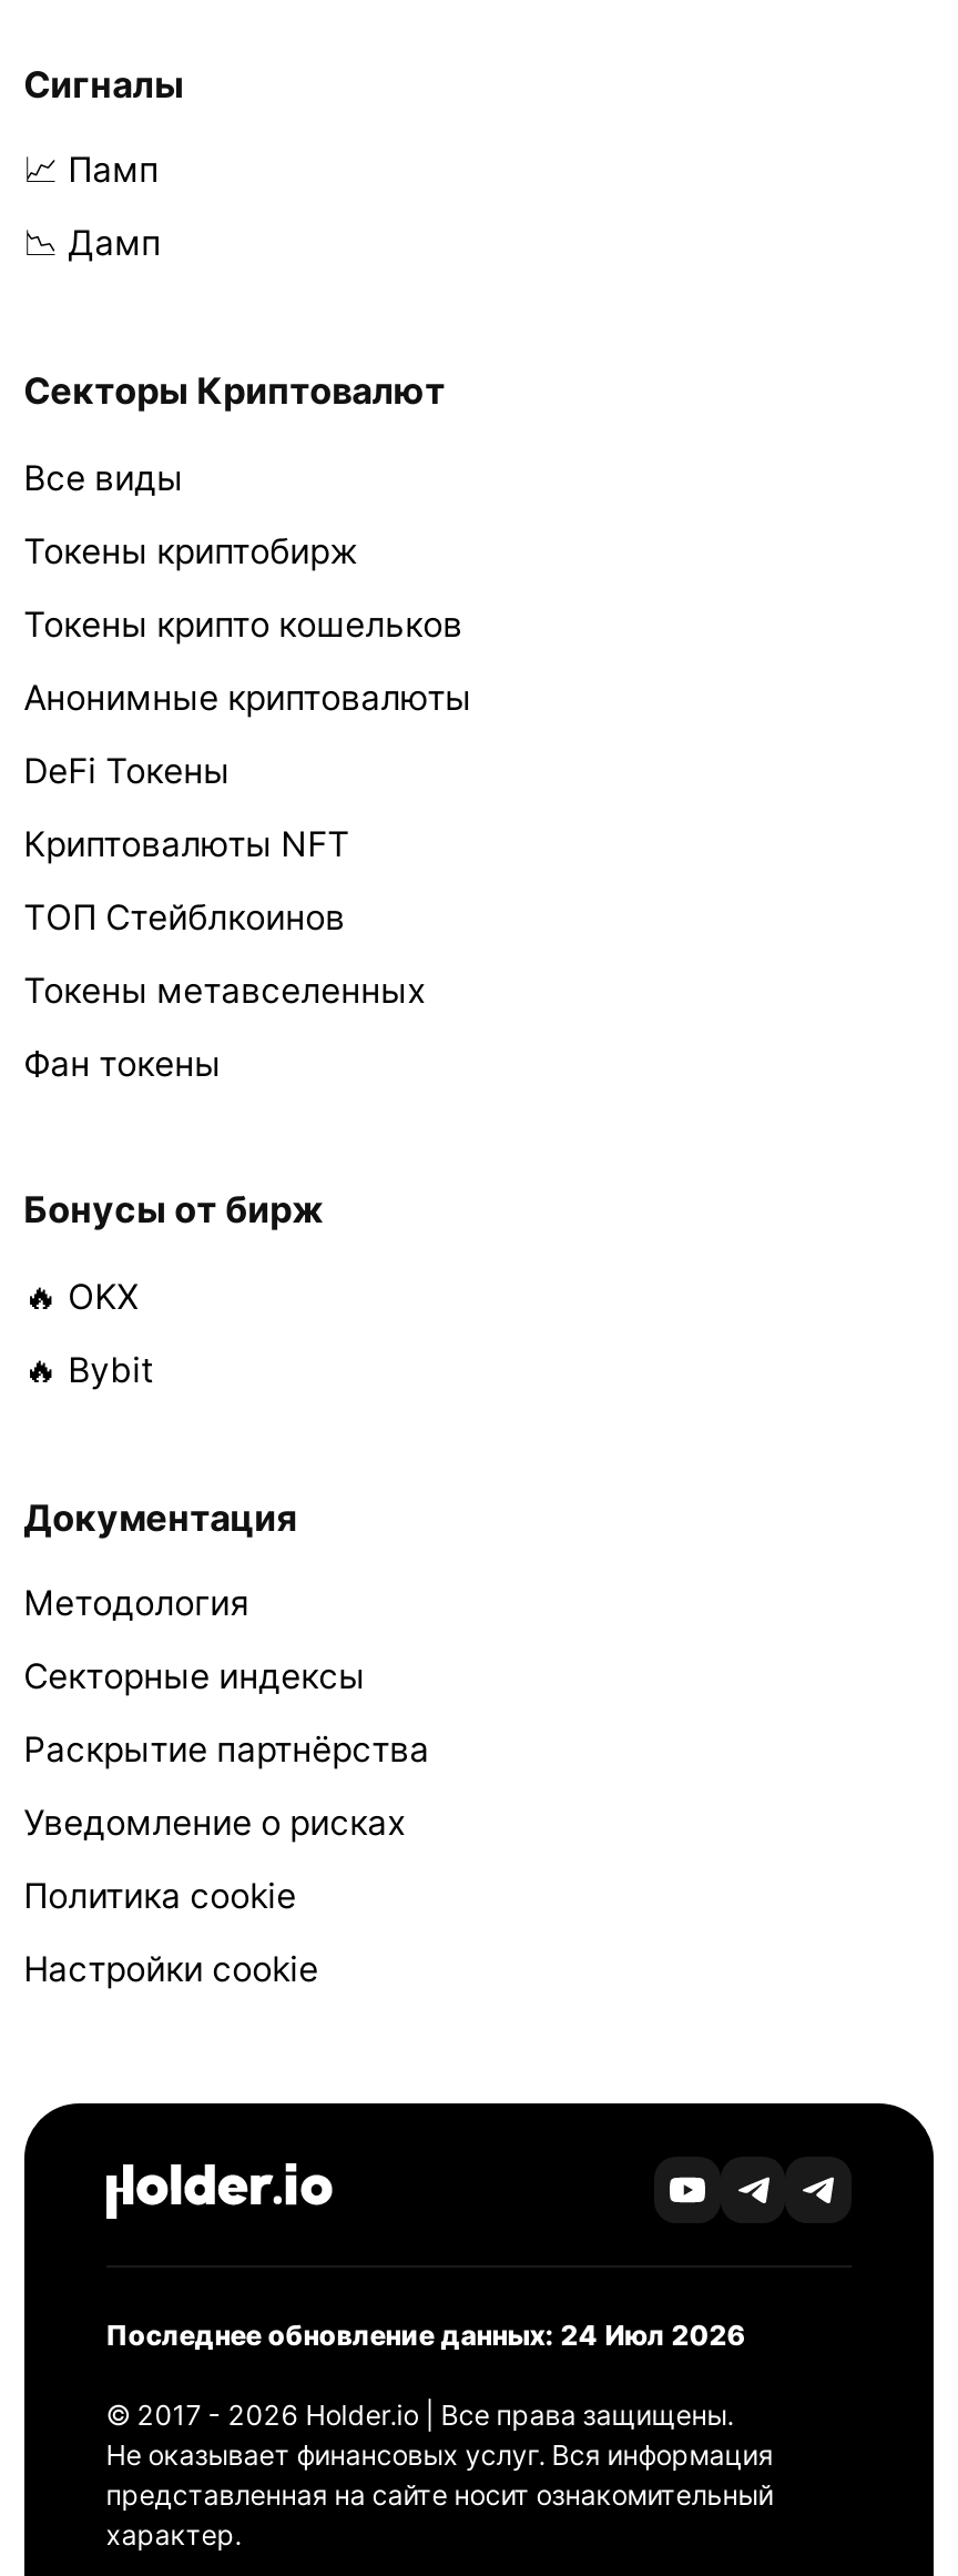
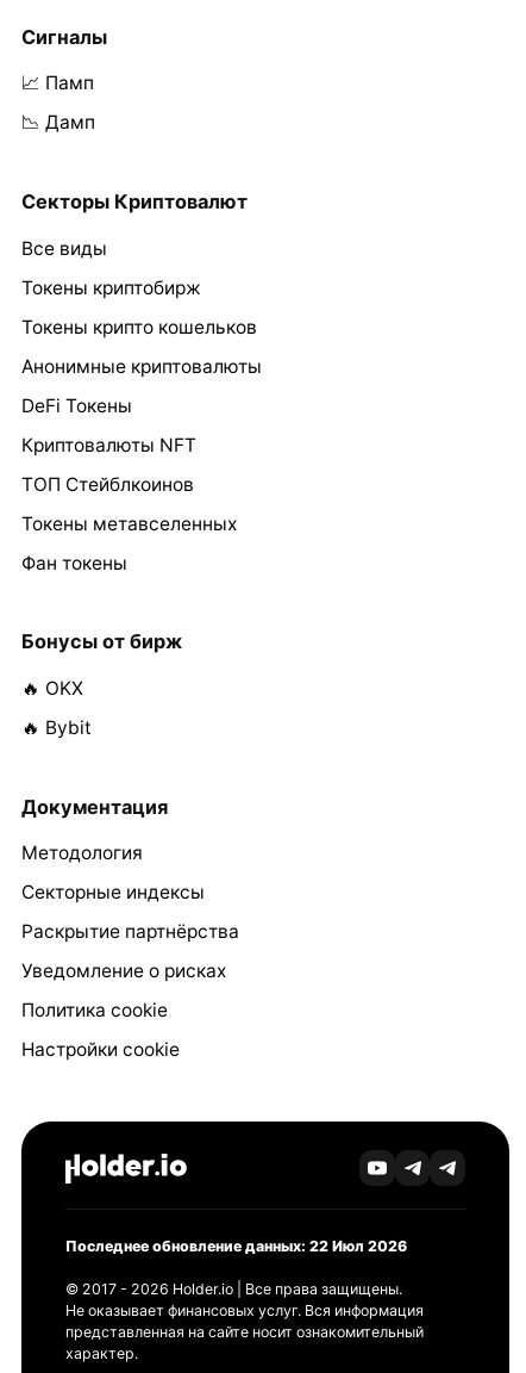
[106,2319,745,2352] Последнее обновление данных: 24 Июл 2026 -> [65,1237,407,1255] Последнее обновление данных: 22 Июл 2026

